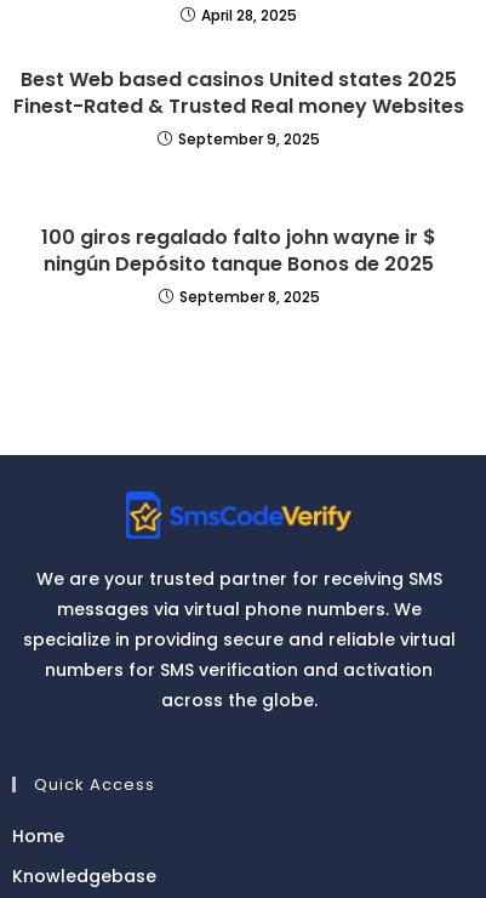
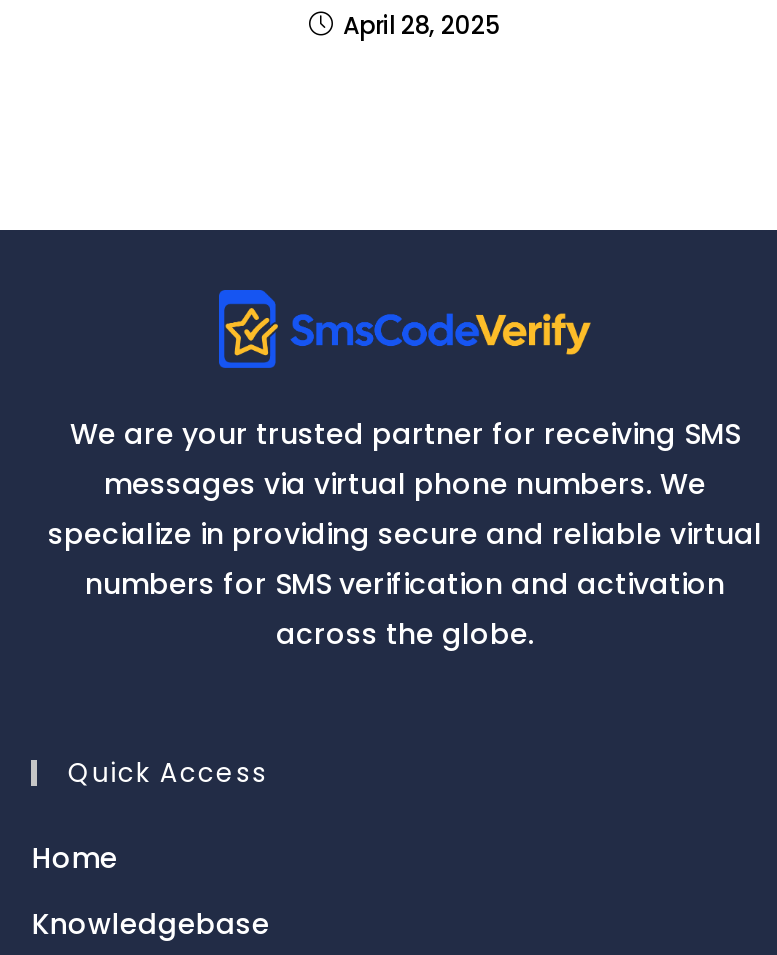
[13,65,464,149] Best Web based casinos United states 2025 | Finest-Rated & Trusted Real money Websites | September 9, 2025 -> none
[41,223,436,307] 100 giros regalado falto john wayne ir $ | ningún Depósito tanque Bonos de 2025 | September 8, 2025 -> none

